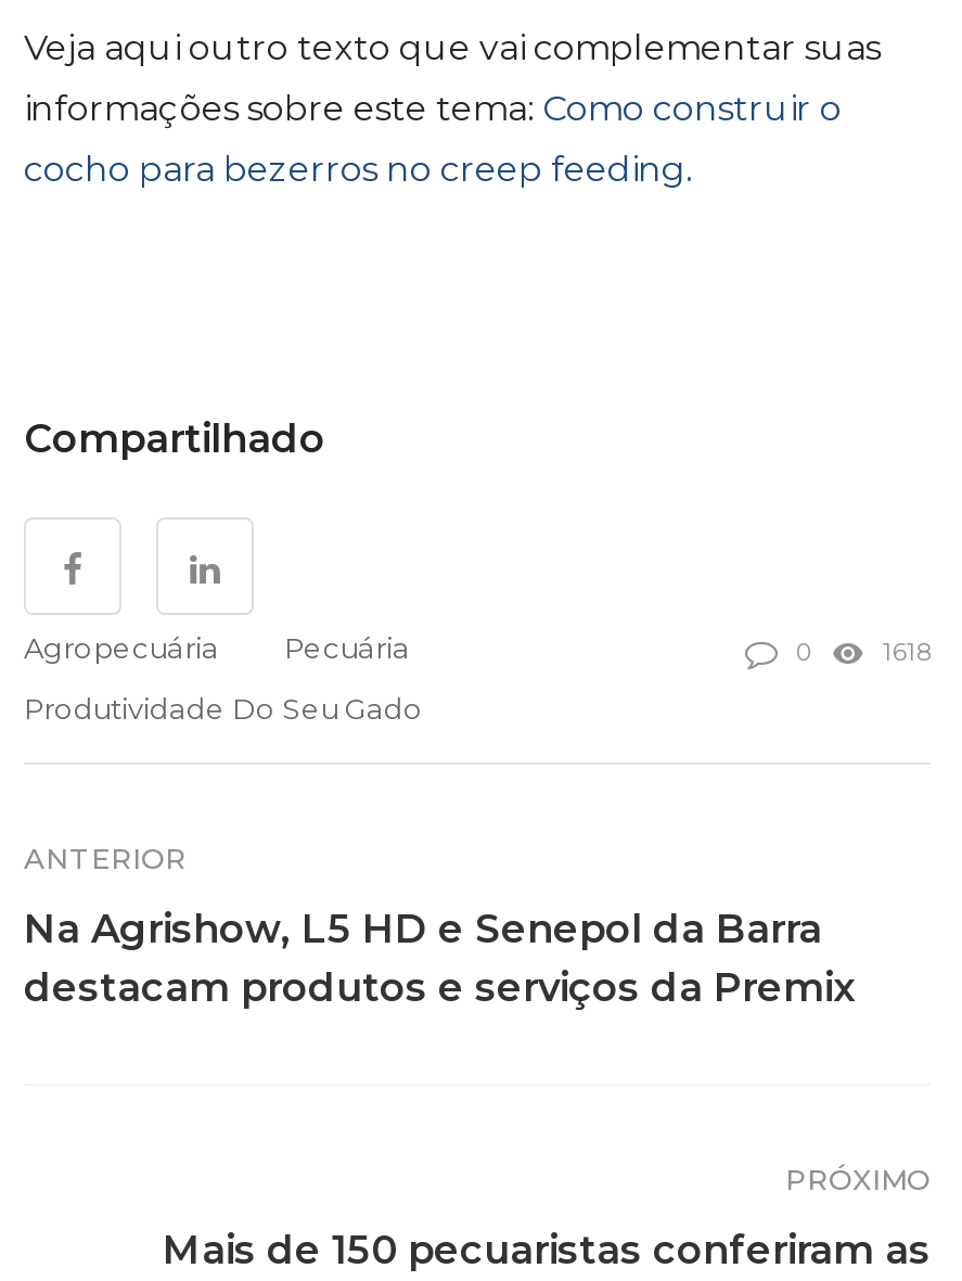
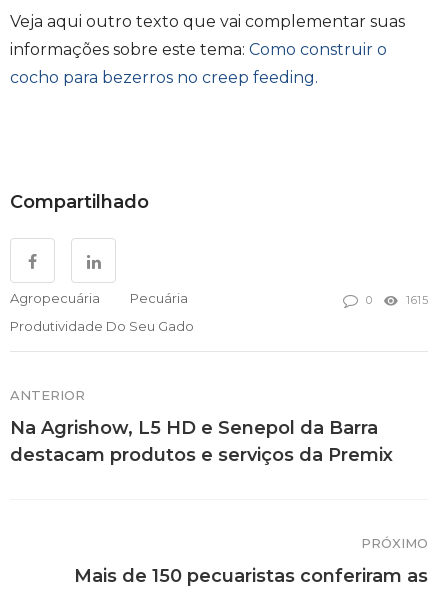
[883,637,931,668] 1618 -> [406,293,428,307] 1615

